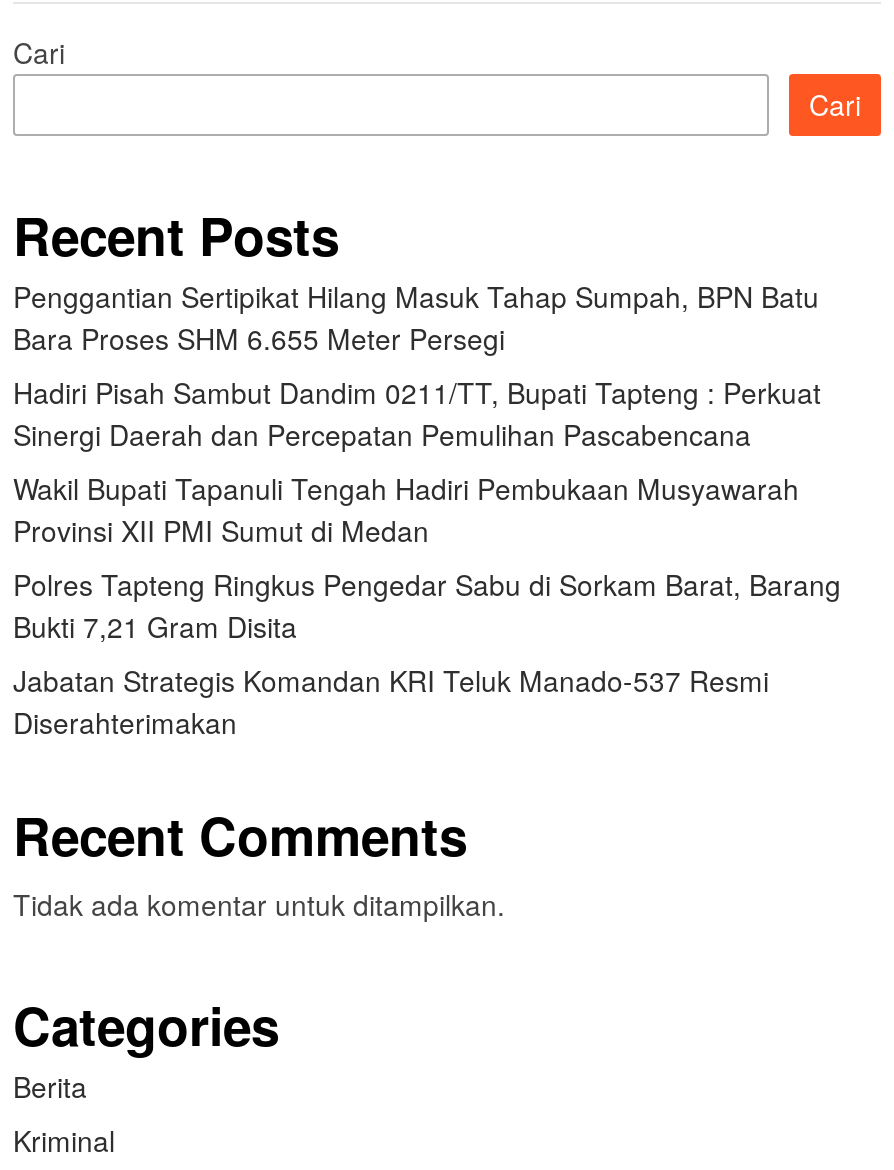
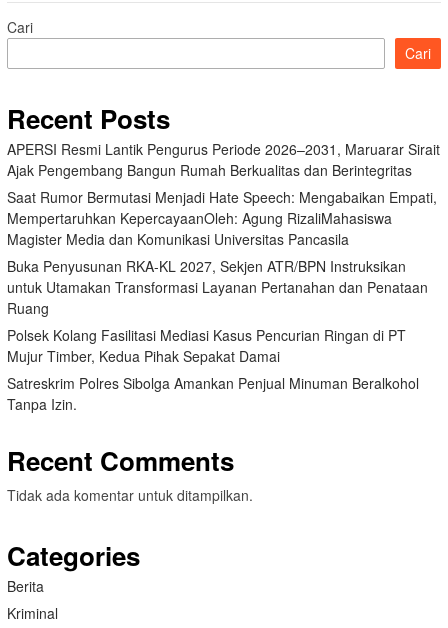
[13,276,841,742] Penggantian Sertipikat Hilang Masuk Tahap Sumpah, BPN Batu | Bara Proses SHM 6.655 Meter Persegi | Hadiri Pisah Sambut Dandim 0211/TT, Bupati Tapteng : Perkuat | Sinergi Daerah dan Percepatan Pemulihan Pascabencana | Wakil Bupati Tapanuli Tengah Hadiri Pembukaan Musyawarah | Provinsi XII PMI Sumut di Medan | Polres Tapteng Ringkus Pengedar Sabu di Sorkam Barat, Barang | Bukti 7,21 Gram Disita | Jabatan Strategis Komandan KRI Teluk Manado-537 Resmi | Diserahterimakan -> [7,139,440,414] APERSI Resmi Lantik Pengurus Periode 2026–2031, Maruarar Sirait | Ajak Pengembang Bangun Rumah Berkualitas dan Berintegritas | Saat Rumor Bermutasi Menjadi Hate Speech: Mengabaikan Empati, | Mempertaruhkan KepercayaanOleh: Agung RizaliMahasiswa | Magister Media dan Komunikasi Universitas Pancasila | Buka Penyusunan RKA-KL 2027, Sekjen ATR/BPN Instruksikan | untuk Utamakan Transformasi Layanan Pertanahan dan Penataan | Ruang | Polsek Kolang Fasilitasi Mediasi Kasus Pencurian Ringan di PT | Mujur Timber, Kedua Pihak Sepakat Damai | Satreskrim Polres Sibolga Amankan Penjual Minuman Beralkohol | Tanpa Izin.

